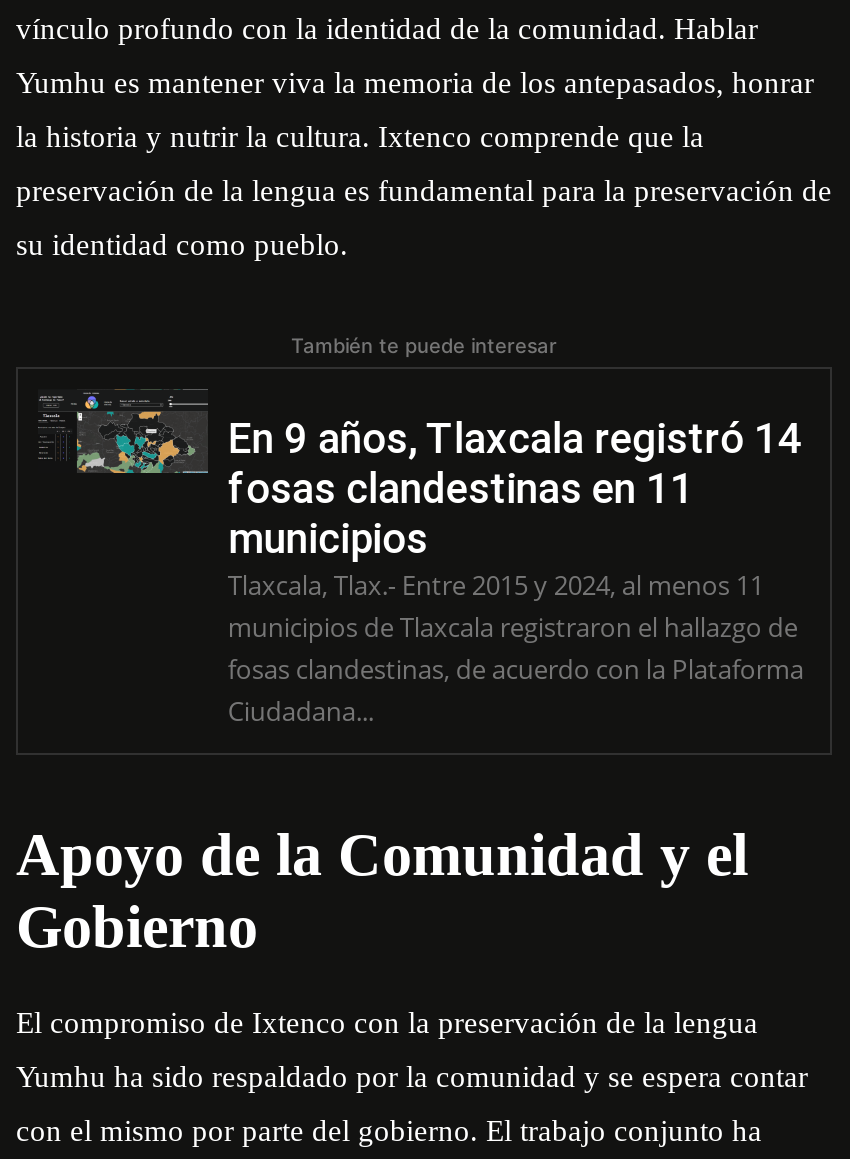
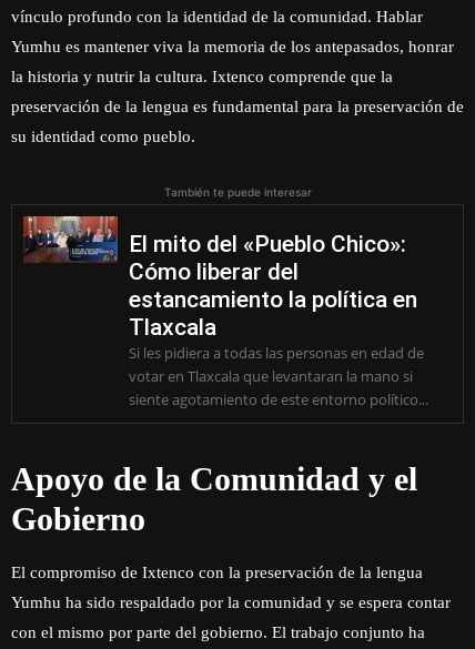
[38,389,804,729] [image] | En 9 años, Tlaxcala registró 14 | fosas clandestinas en 11 | municipios | Tlaxcala, Tlax.- Entre 2015 y 2024, al menos 11 | municipios de Tlaxcala registraron el hallazgo de | fosas clandestinas, de acuerdo con la Plataforma | Ciudadana... -> [22,215,428,409] [image] | El mito del «Pueblo Chico»: | Cómo liberar del | estancamiento la política en | Tlaxcala | Si les pidiera a todas las personas en edad de | votar en Tlaxcala que levantaran la mano si | siente agotamiento de este entorno político...

